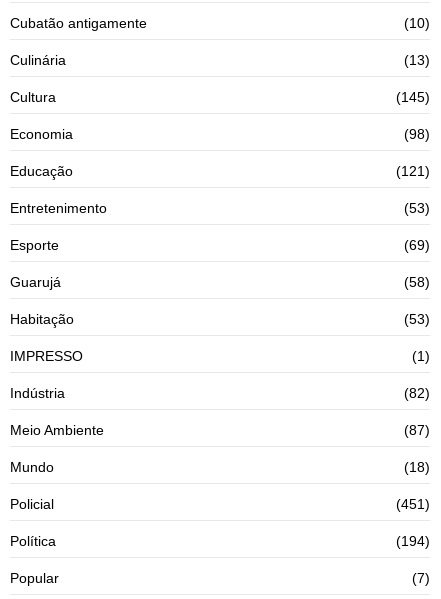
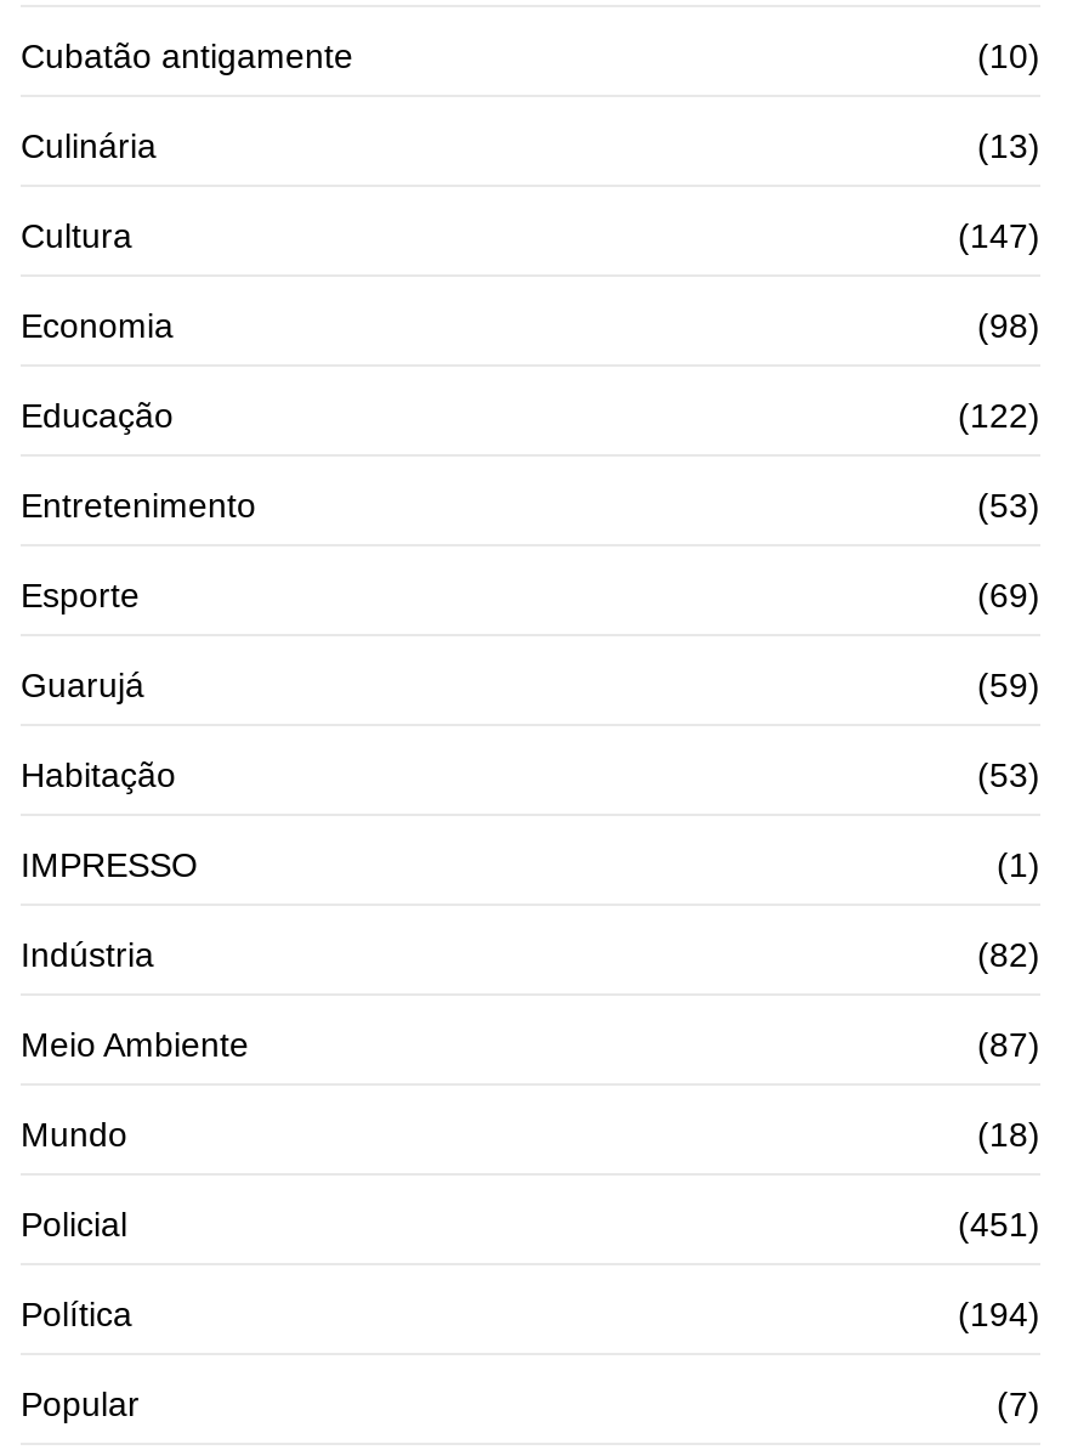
[392,89,430,105] (145) -> [948,215,1040,254] (147)
[392,163,430,179] (121) -> [948,395,1040,434] (122)
[400,274,430,290] (58) -> [968,664,1040,703] (59)

